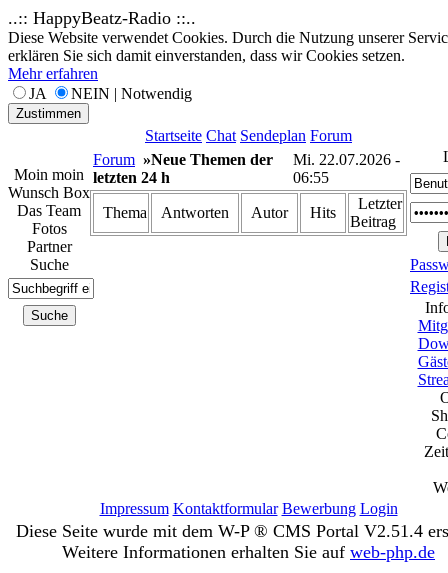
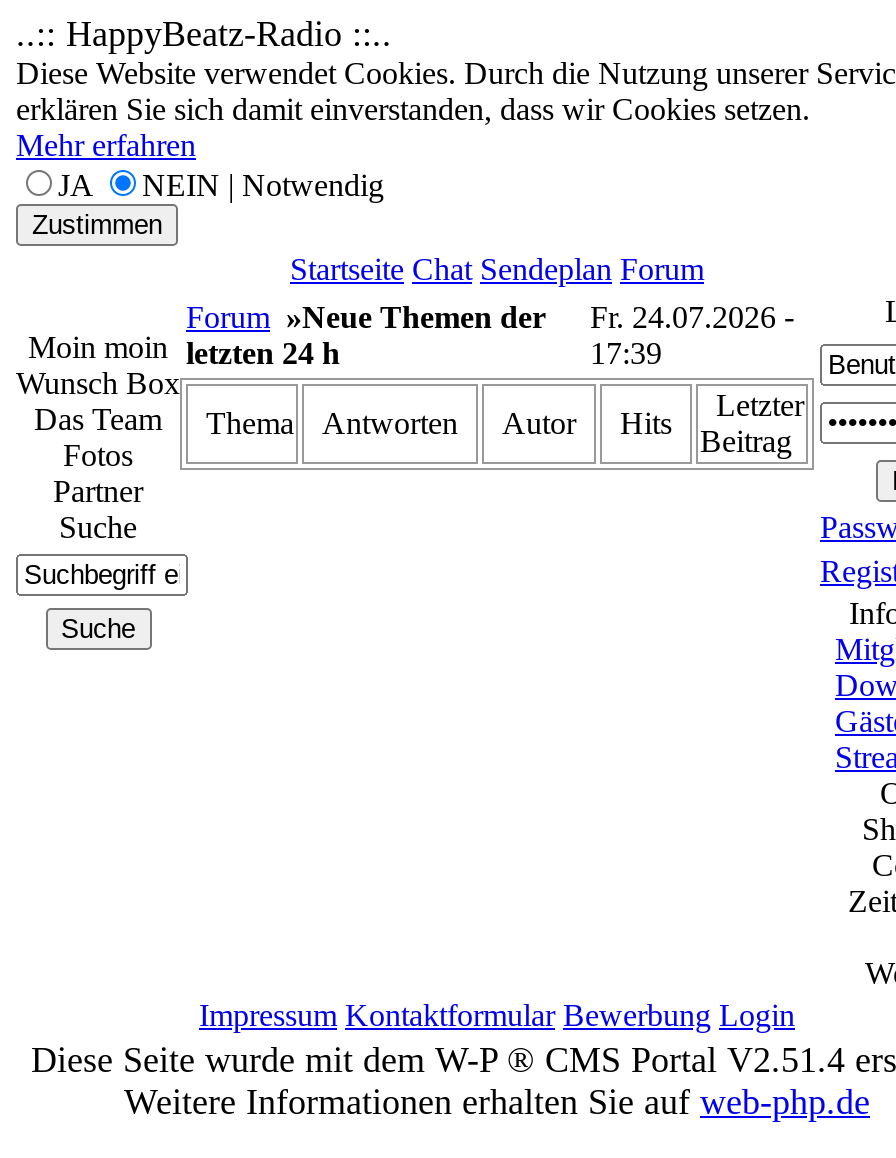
[293,151,400,186] Mi. 22.07.2026 - | 06:55 -> [590,300,794,370] Fr. 24.07.2026 - | 17:39

